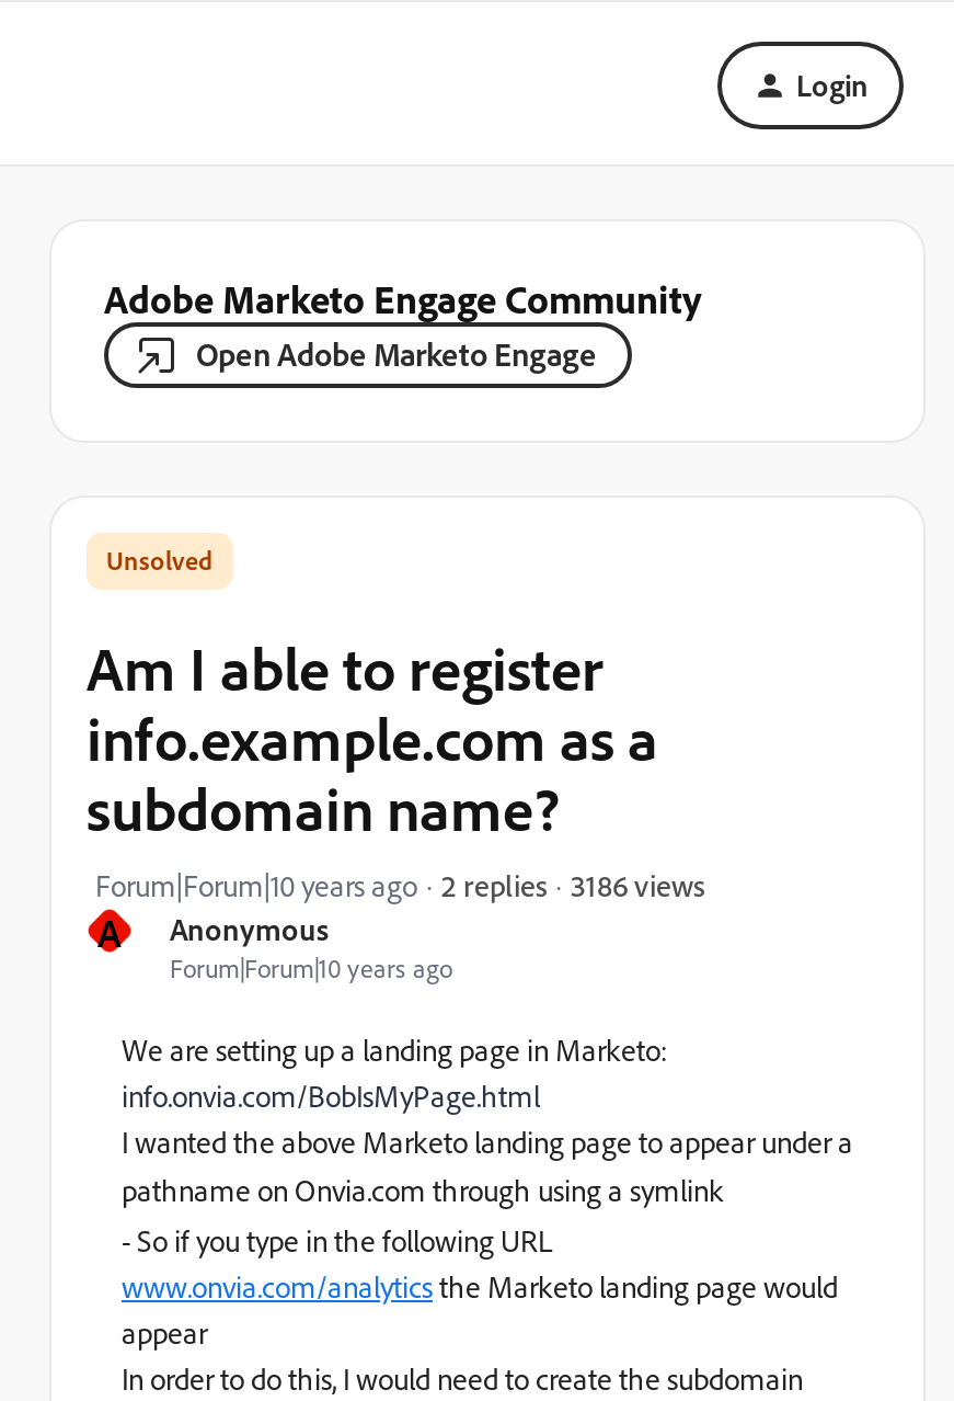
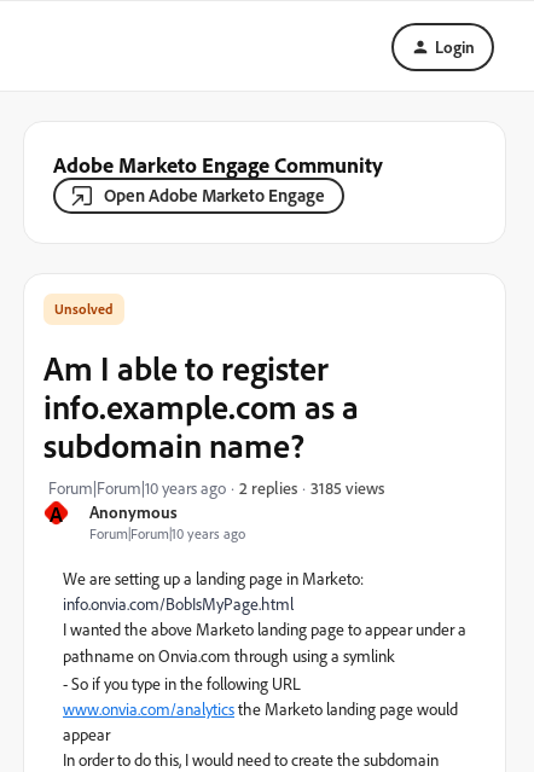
[571,865,704,902] 3186 views -> [310,477,384,497] 3185 views

